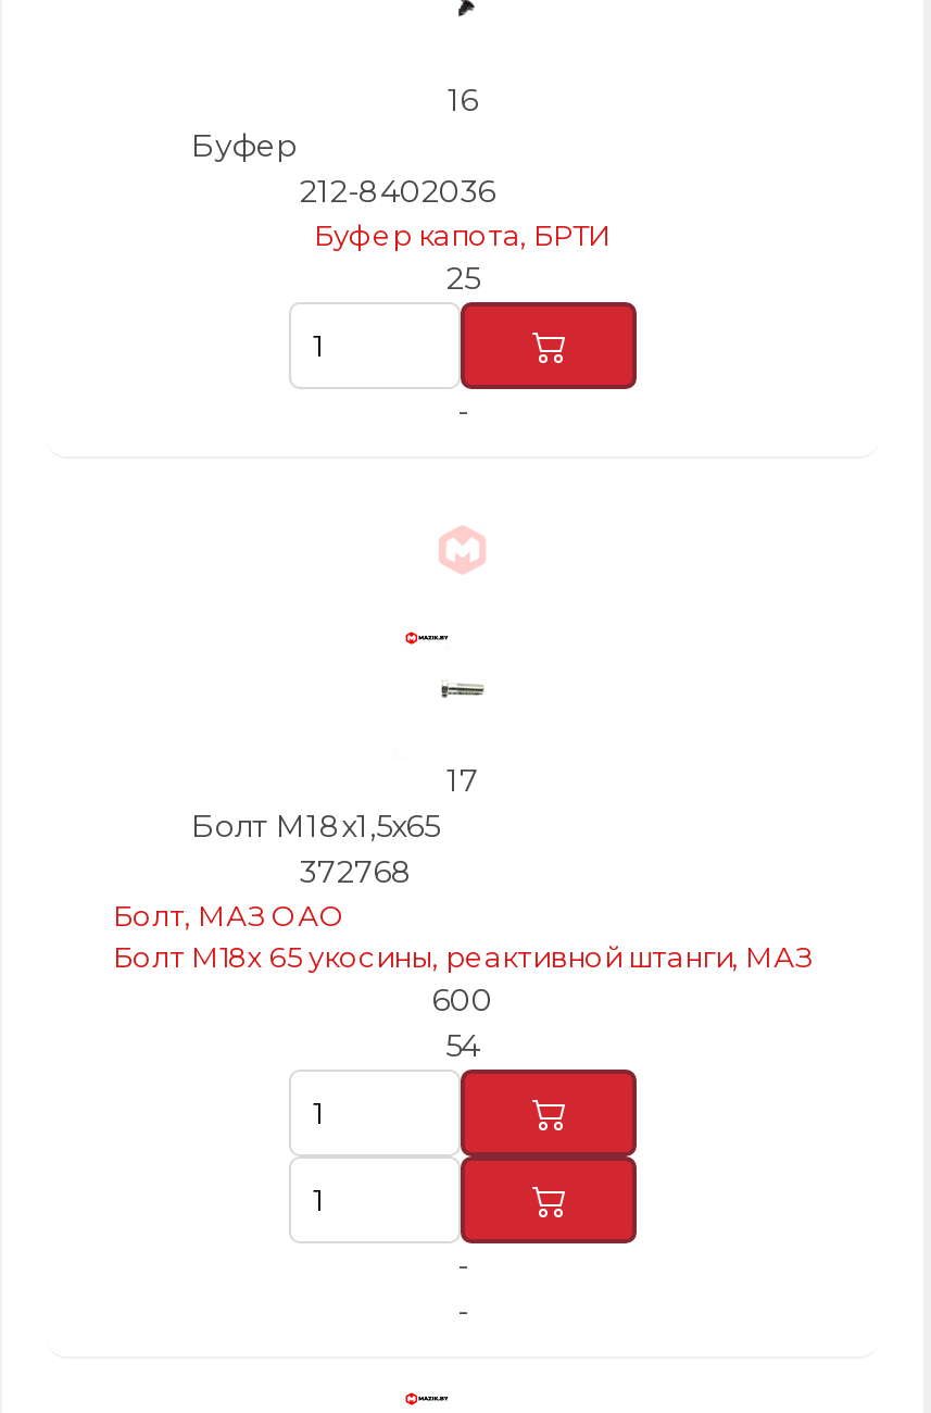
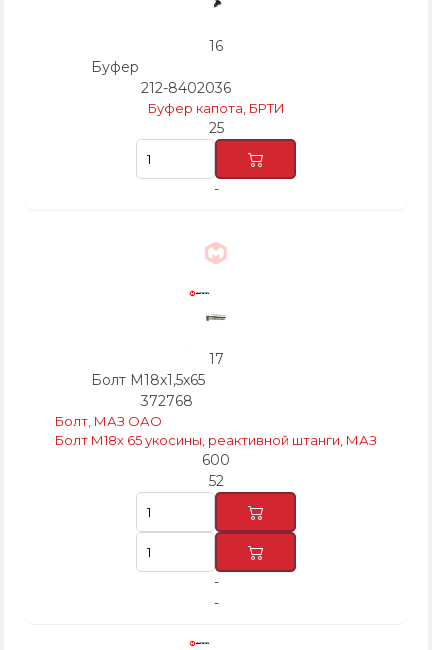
[445,1026,480,1065] 54 -> [208,472,223,490] 52

